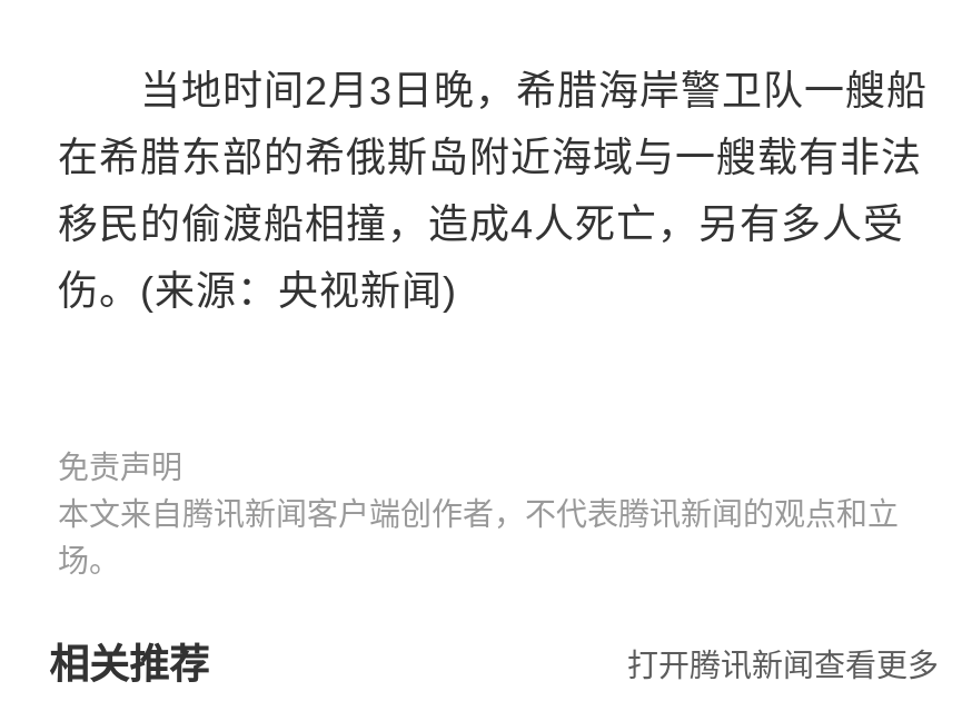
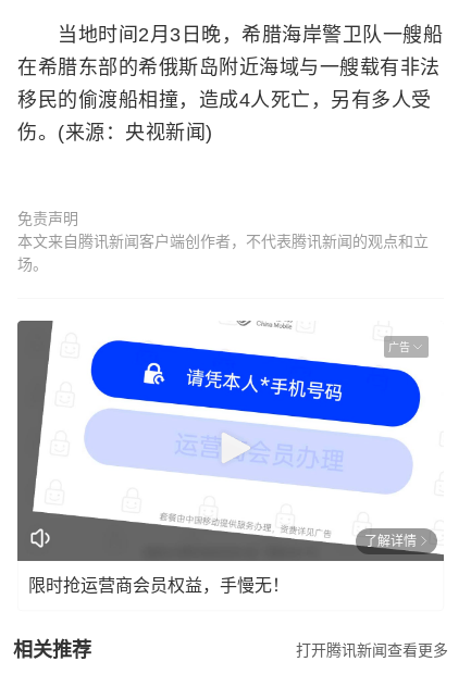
none -> [16,320,445,562] [image] | 广告
none -> [28,534,417,594] 了解详情 | 限时抢运营商会员权益，手慢无！

